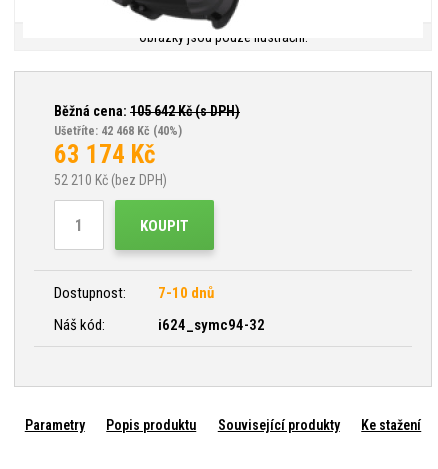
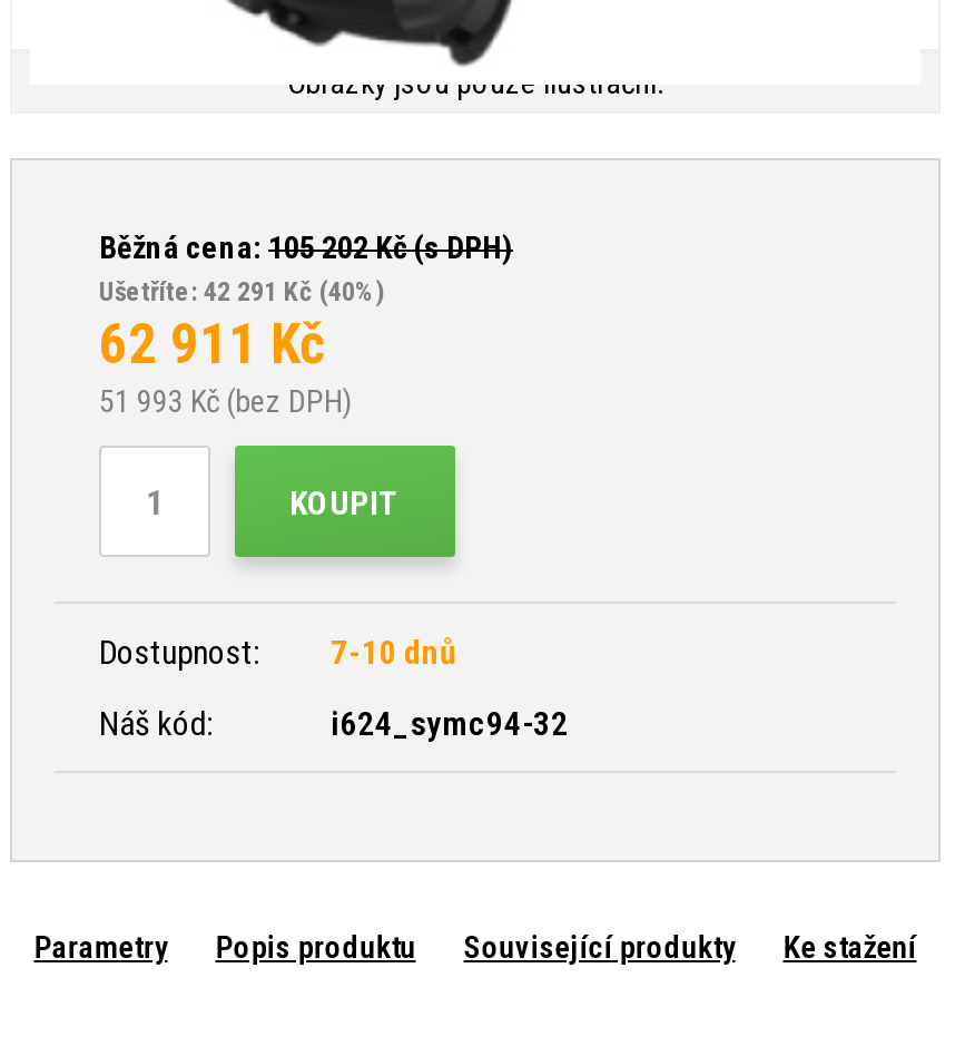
[54,103,240,119] Běžná cena: 105 642Kč (s DPH) -> [99,229,513,265] Běžná cena: 105 202Kč (s DPH)
[54,124,182,138] Ušetříte: 42 468 Kč (40%) -> [99,276,384,307] Ušetříte: 42 291 Kč (40%)
[54,140,156,169] 63 174 Kč -> [99,312,326,377] 62 911 Kč
[54,172,167,188] 52 210 Kč (bez DPH) -> [99,383,351,419] 51 993 Kč (bez DPH)

